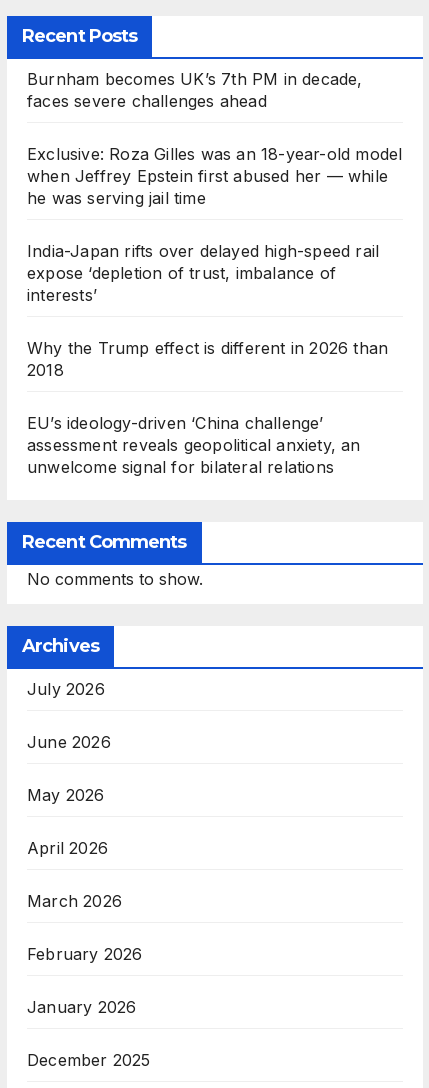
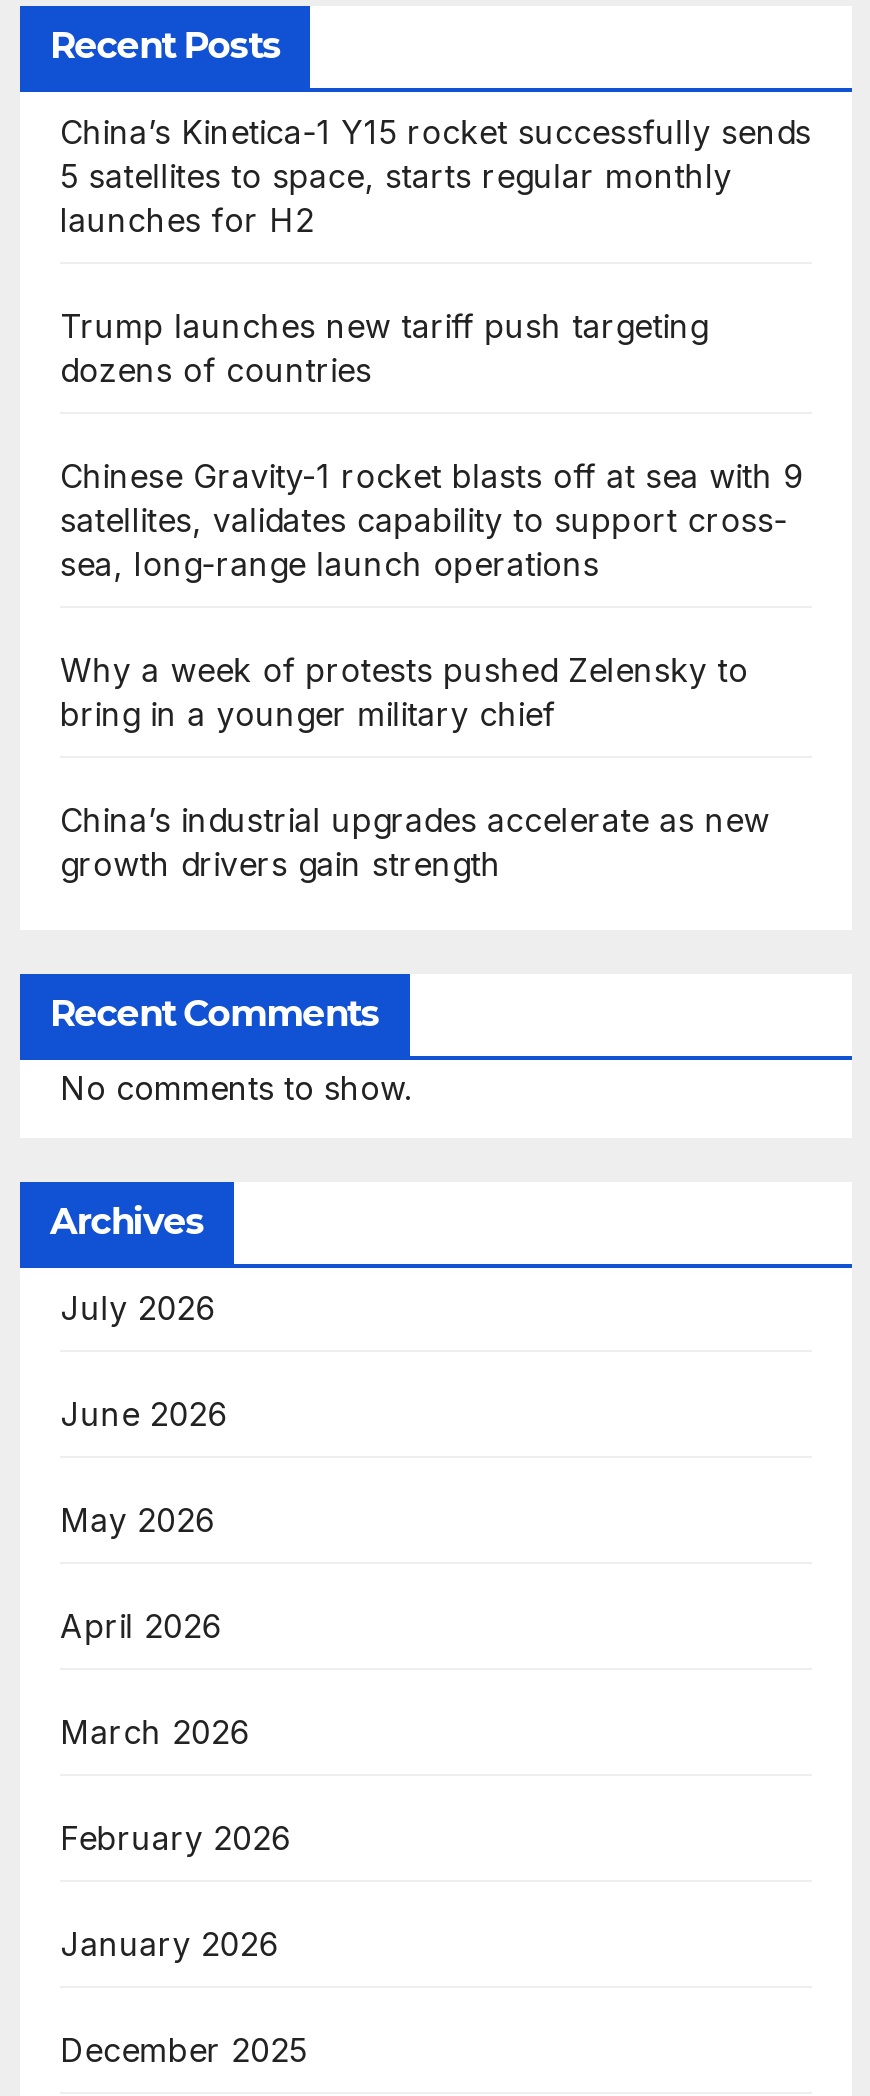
[27,68,363,110] Burnham becomes UK’s 7th PM in decade, | faces severe challenges ahead -> [60,111,811,239] China’s Kinetica-1 Y15 rocket successfully sends | 5 satellites to space, starts regular monthly | launches for H2
[27,143,402,207] Exclusive: Roza Gilles was an 18-year-old model | when Jeffrey Epstein first abused her — while | he was serving jail time -> [60,305,708,389] Trump launches new tariff push targeting | dozens of countries
[27,240,379,304] India-Japan rifts over delayed high-speed rail | expose ‘depletion of trust, imbalance of | interests’ -> [60,455,804,583] Chinese Gravity-1 rocket blasts off at sea with 9 | satellites, validates capability to support cross- | sea, long-range launch operations
[27,337,388,379] Why the Trump effect is different in 2026 than | 2018 -> [60,649,748,733] Why a week of protests pushed Zelensky to | bring in a younger military chief
[27,412,361,476] EU’s ideology-driven ‘China challenge’ | assessment reveals geopolitical anxiety, an | unwelcome signal for bilateral relations -> [60,799,770,883] China’s industrial upgrades accelerate as new | growth drivers gain strength

